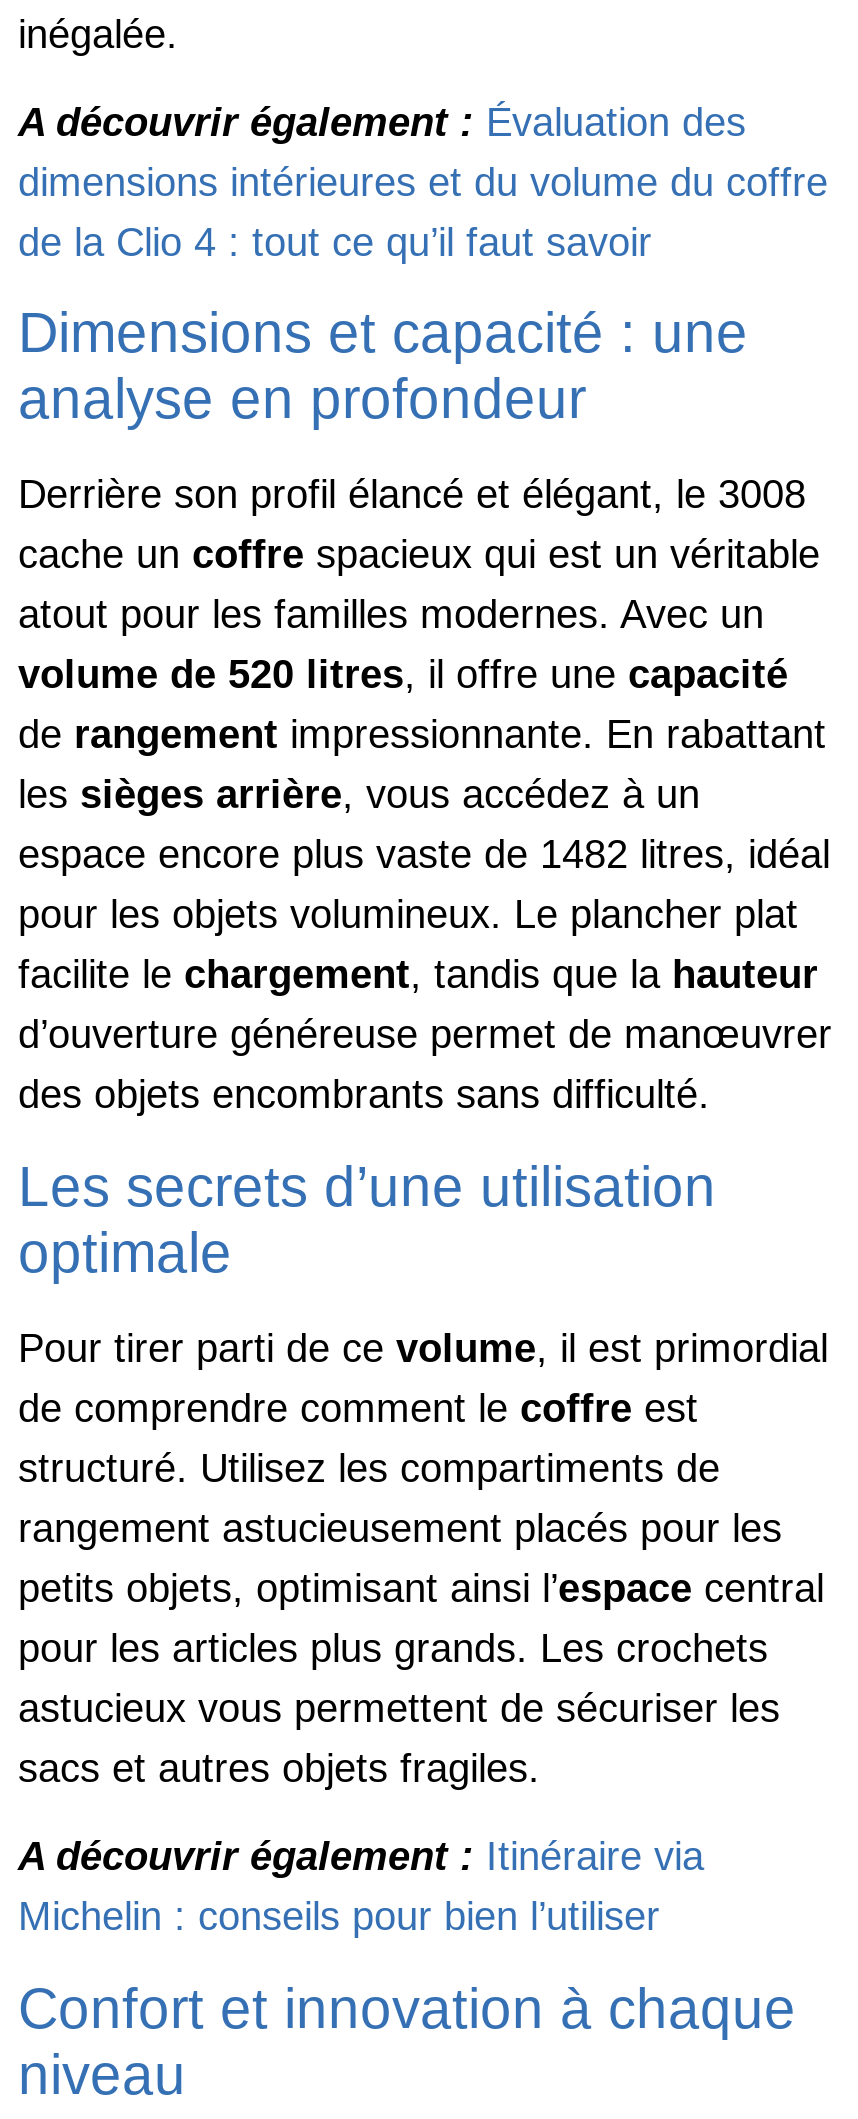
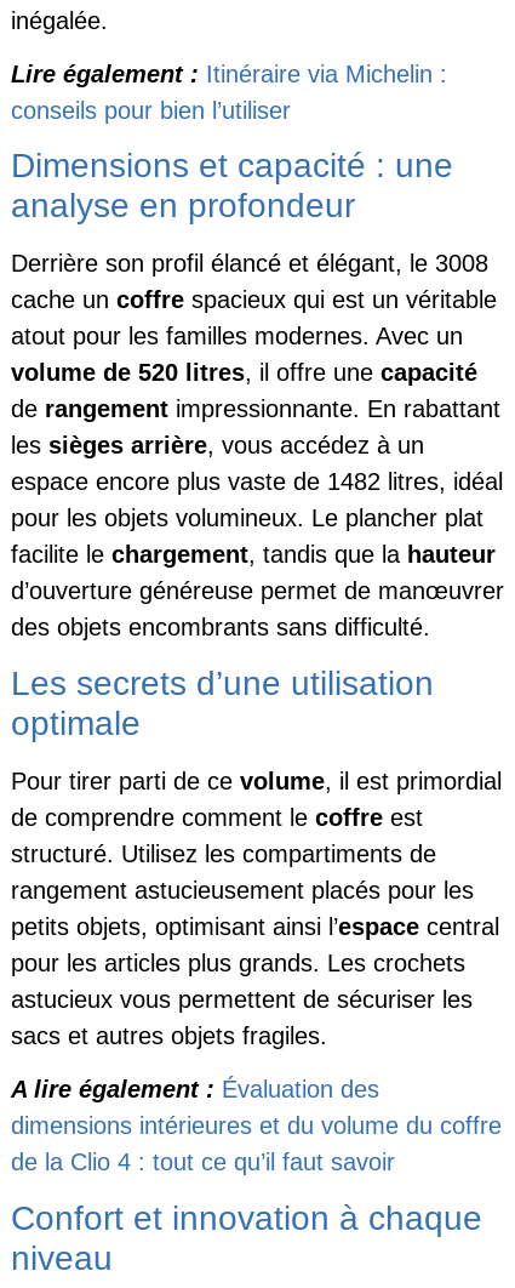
[18,100,746,144] A découvrir également : Évaluation des -> [11,61,447,124] Lire également : Itinéraire via Michelin : | conseils pour bien l’utiliser
moved [18,160,828,264] -> [11,1112,502,1175]: dimensions intérieures et du volume du coffre | de la Clio 4 : tout ce qu’il faut savoir
moved [18,303,832,1790] -> [11,147,504,1049]: Dimensions et capacité : une | analyse en profondeur | Derrière son profil élancé et élégant, le 3008 | ... | astucieux vous permettent de sécuriser les | sacs et autres objets fragiles.
[18,1834,704,1938] A découvrir également : Itinéraire via | Michelin : conseils pour bien l’utiliser -> [11,1076,379,1103] A lire également : Évaluation des

